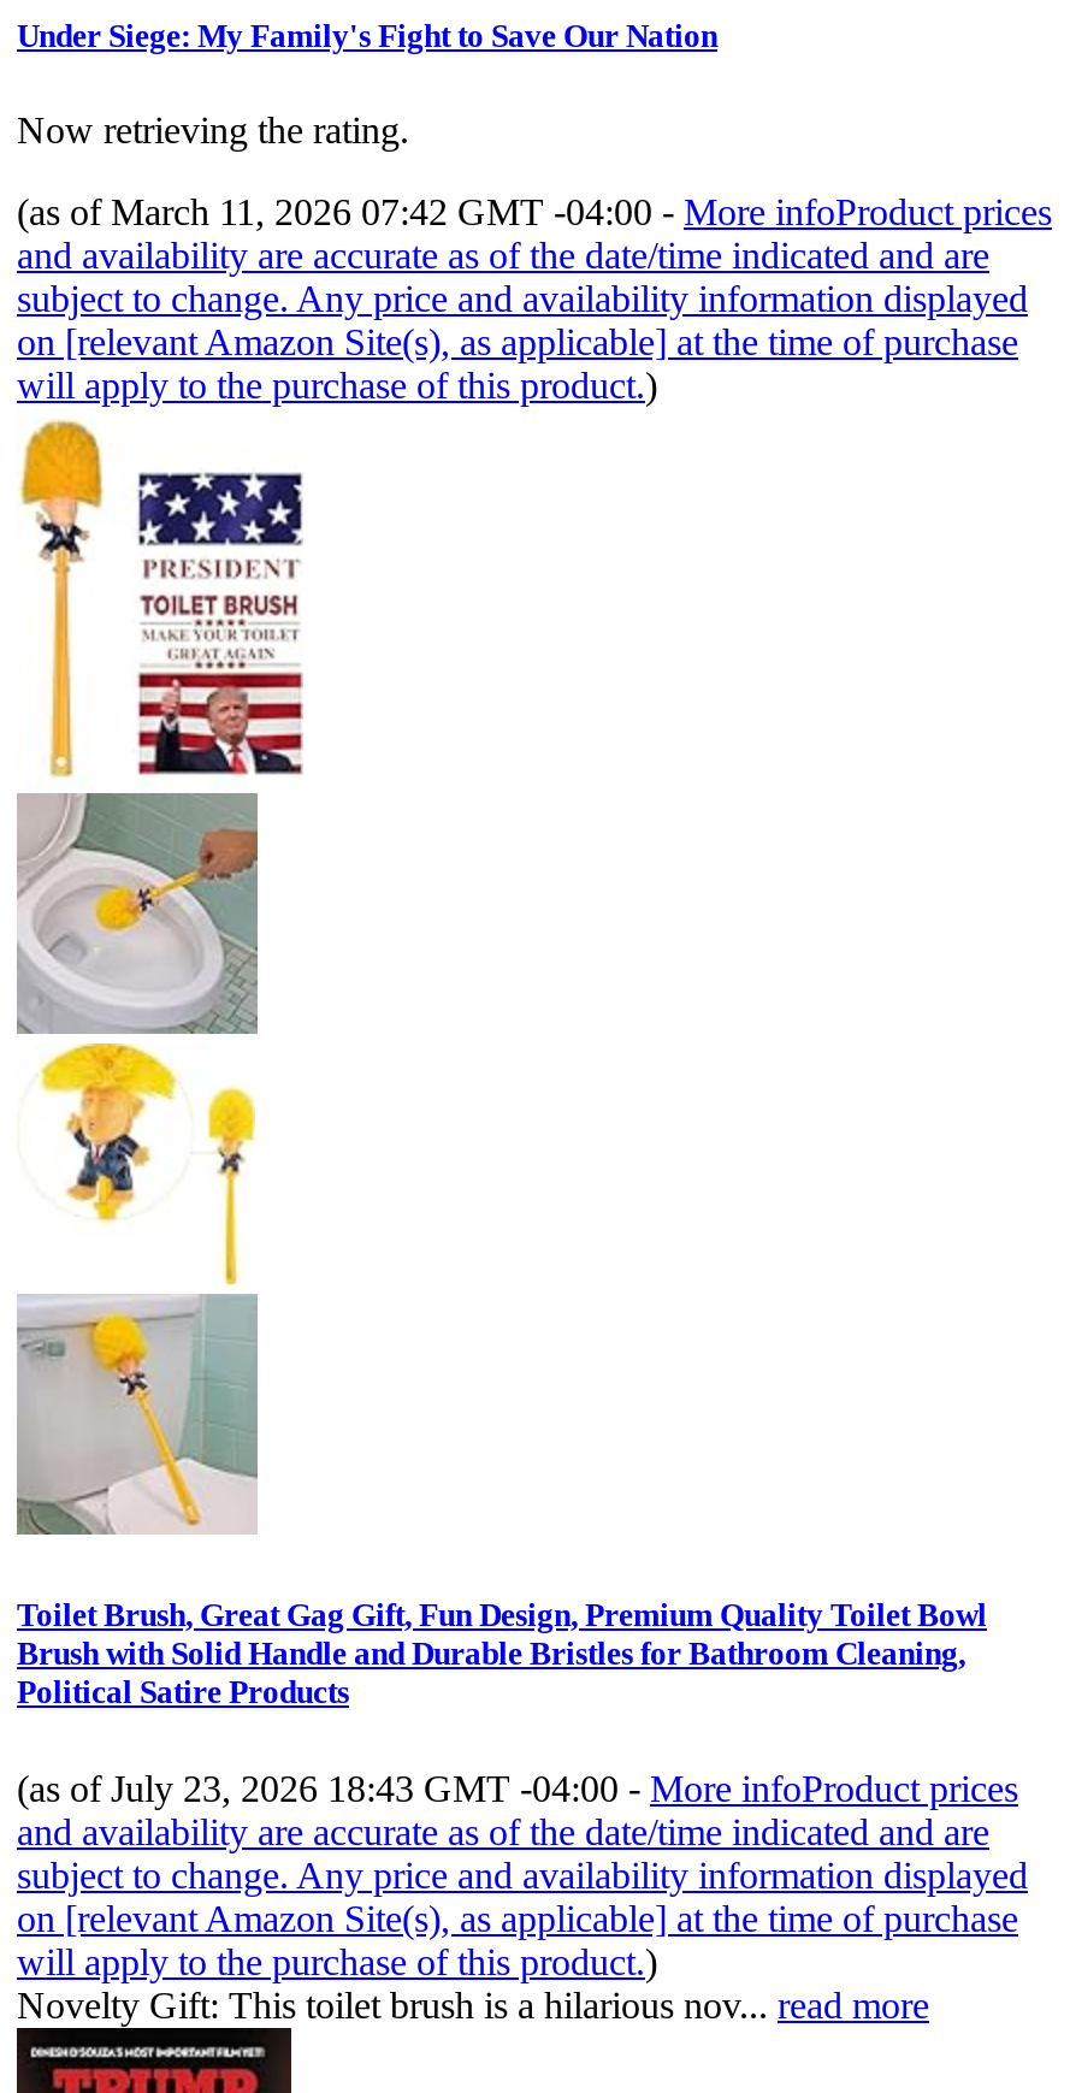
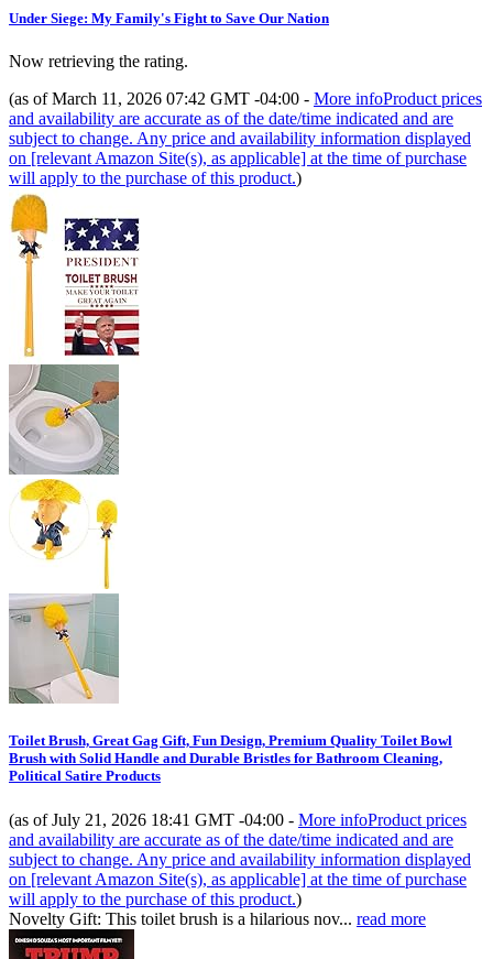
[17,1767,1018,1808] (as of July 23, 2026 18:43 GMT -04:00 - More infoProduct prices -> [9,810,467,829] (as of July 21, 2026 18:41 GMT -04:00 - More infoProduct prices

